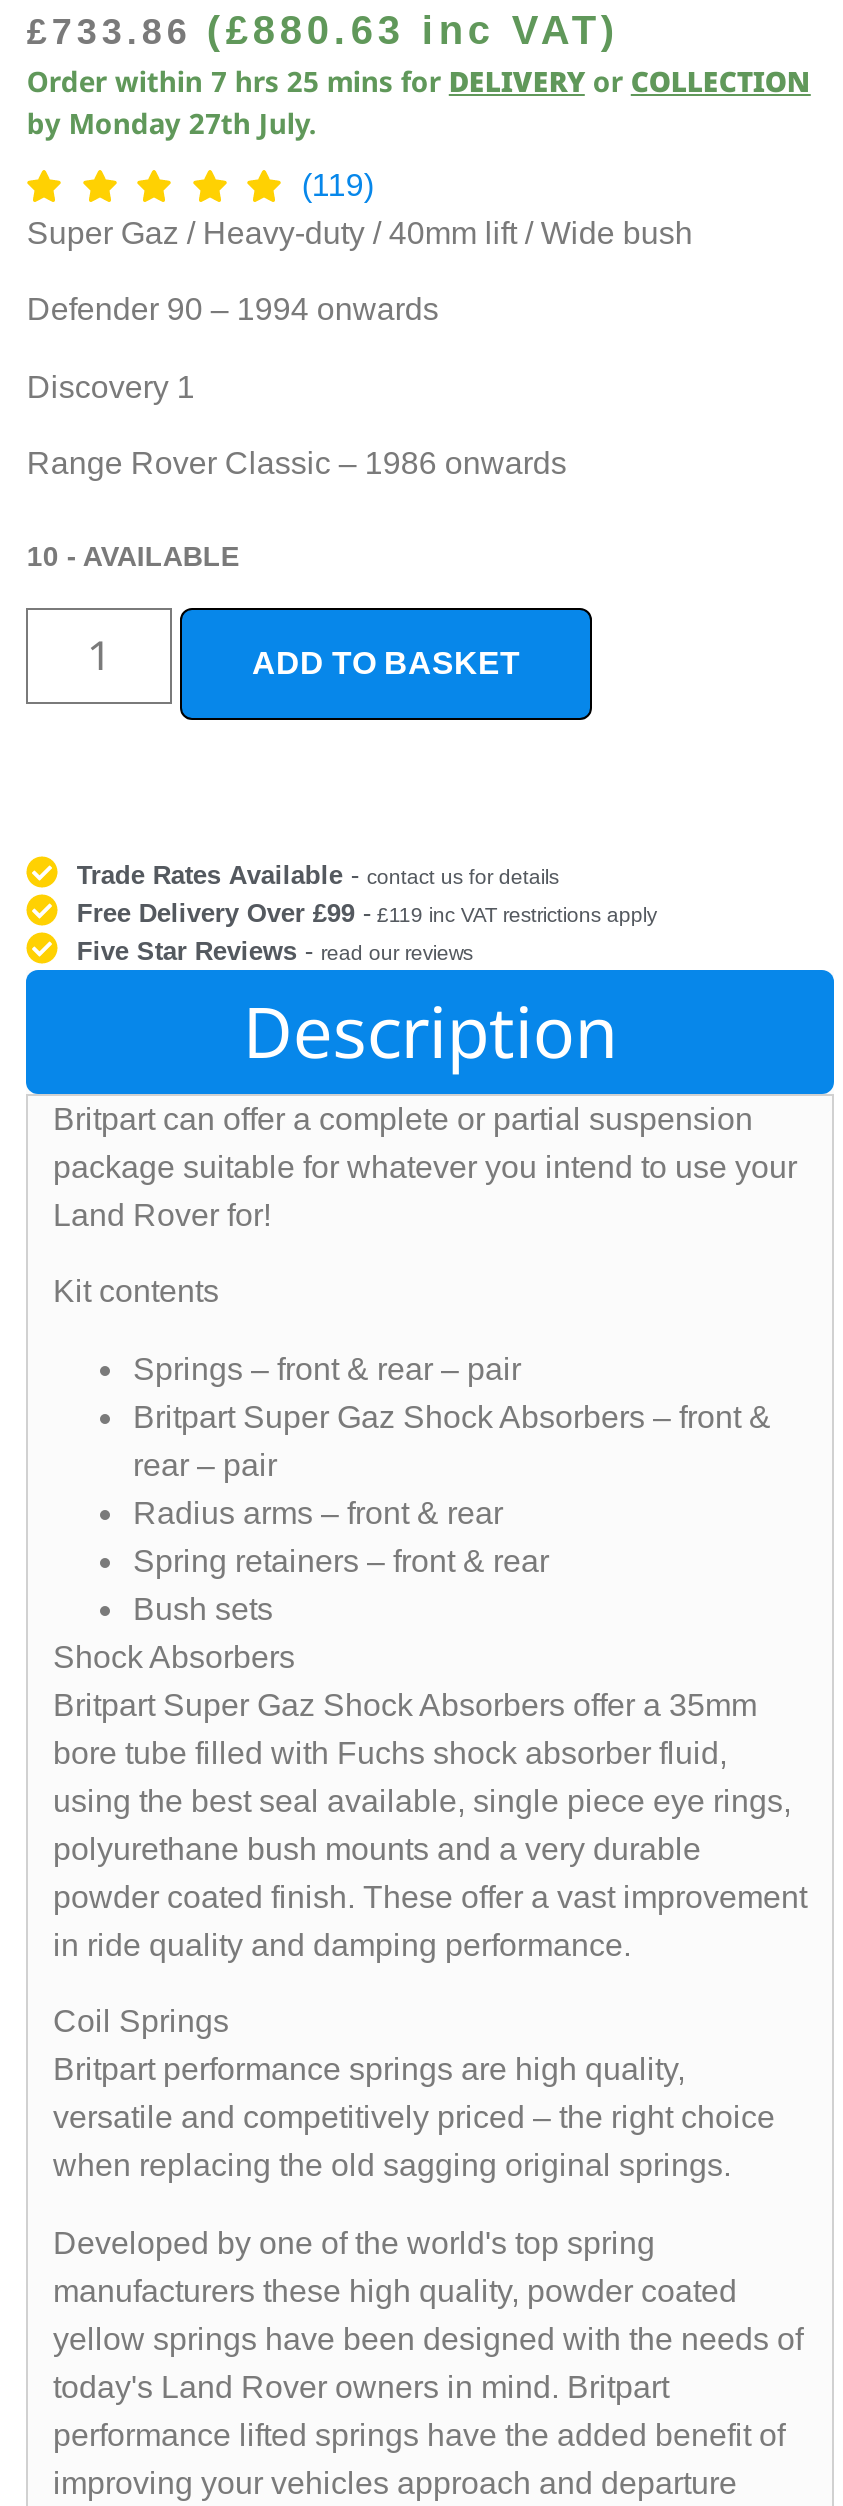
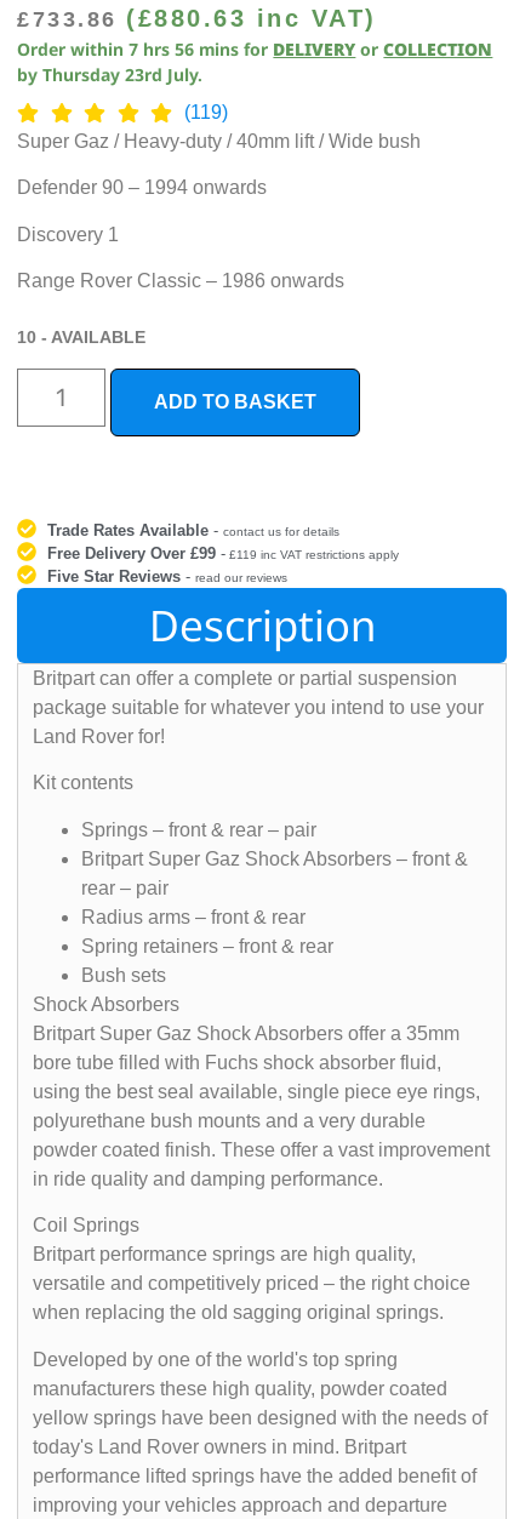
[27,61,811,99] Order within 7 hrs 25 mins for DELIVERY or COLLECTION -> [17,37,493,60] Order within 7 hrs 56 mins for DELIVERY or COLLECTION
[27,103,317,141] by Monday 27th July. -> [17,62,203,85] by Thursday 23rd July.

